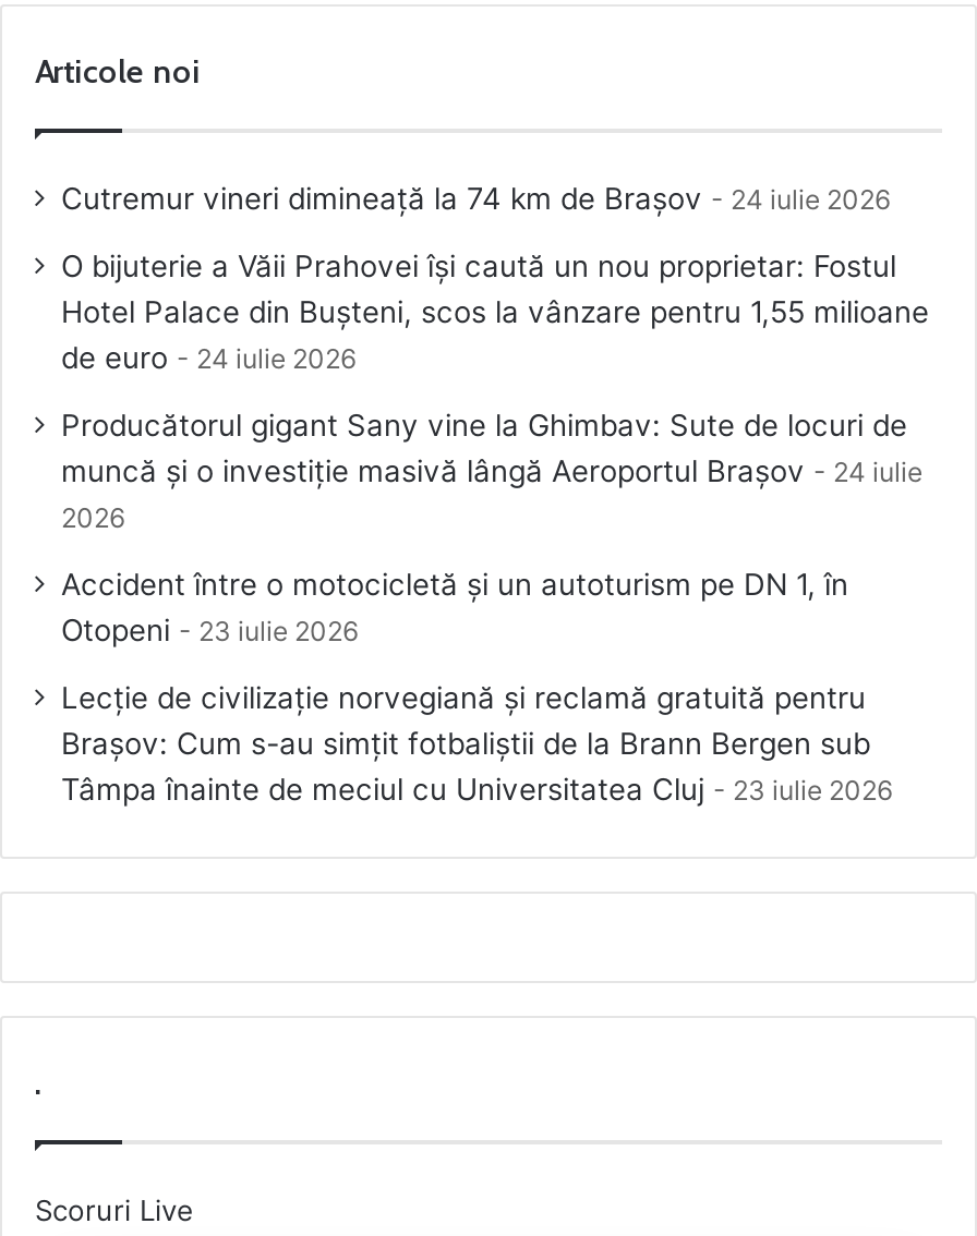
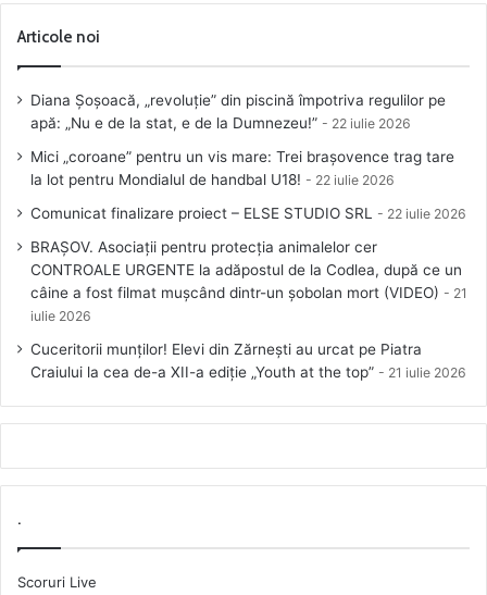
[61,182,892,217] Cutremur vineri dimineață la 74 km de Brașov | 24 iulie 2026 -> [30,92,446,132] Diana Șoșoacă, „revoluție” din piscină împotriva regulilor pe | apă: „Nu e de la stat, e de la Dumnezeu!” | 22 iulie 2026
[61,250,929,376] O bijuterie a Văii Prahovei își caută un nou proprietar: Fostul | Hotel Palace din Bușteni, scos la vânzare pentru 1,55 milioane | de euro | 24 iulie 2026 -> [30,148,454,189] Mici „coroane” pentru un vis mare: Trei brașovence trag tare | la lot pentru Mondialul de handbal U18! | 22 iulie 2026
[61,409,922,535] Producătorul gigant Sany vine la Ghimbav: Sute de locuri de | muncă și o investiție masivă lângă Aeroportul Brașov | 24 iulie | 2026 -> [30,205,466,222] Comunicat finalizare proiect – ELSE STUDIO SRL | 22 iulie 2026
[61,568,848,649] Accident între o motocicletă și un autoturism pe DN 1, în | Otopeni | 23 iulie 2026 -> [30,239,467,325] BRAȘOV. Asociații pentru protecția animalelor cer | CONTROALE URGENTE la adăpostul de la Codlea, după ce un | câine a fost filmat mușcând dintr-un șobolan mort (VIDEO) | 21 | iulie 2026
[61,681,894,808] Lecție de civilizație norvegiană și reclamă gratuită pentru | Brașov: Cum s-au simțit fotbaliștii de la Brann Bergen sub | Tâmpa înainte de meciul cu Universitatea Cluj | 23 iulie 2026 -> [30,341,466,381] Cuceritorii munților! Elevi din Zărnești au urcat pe Piatra | Craiului la cea de-a XII-a ediție „Youth at the top” | 21 iulie 2026

